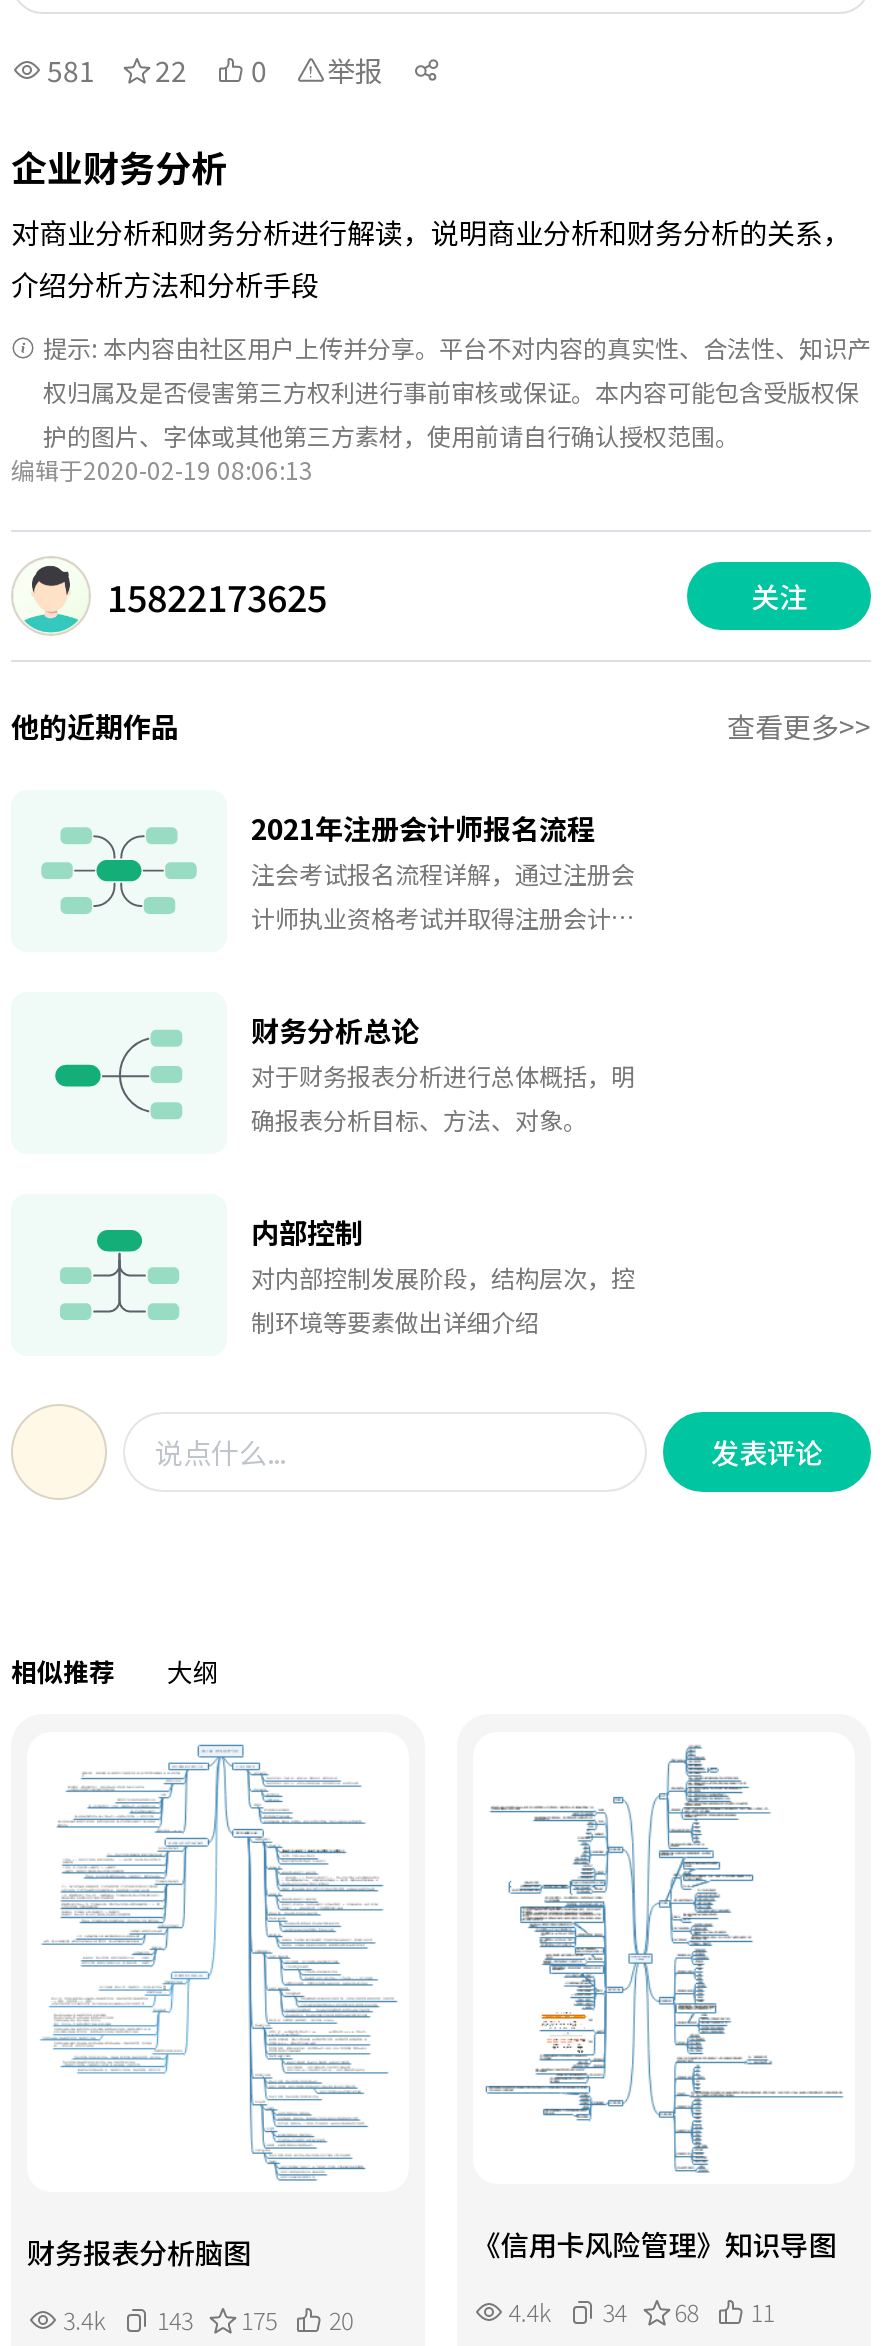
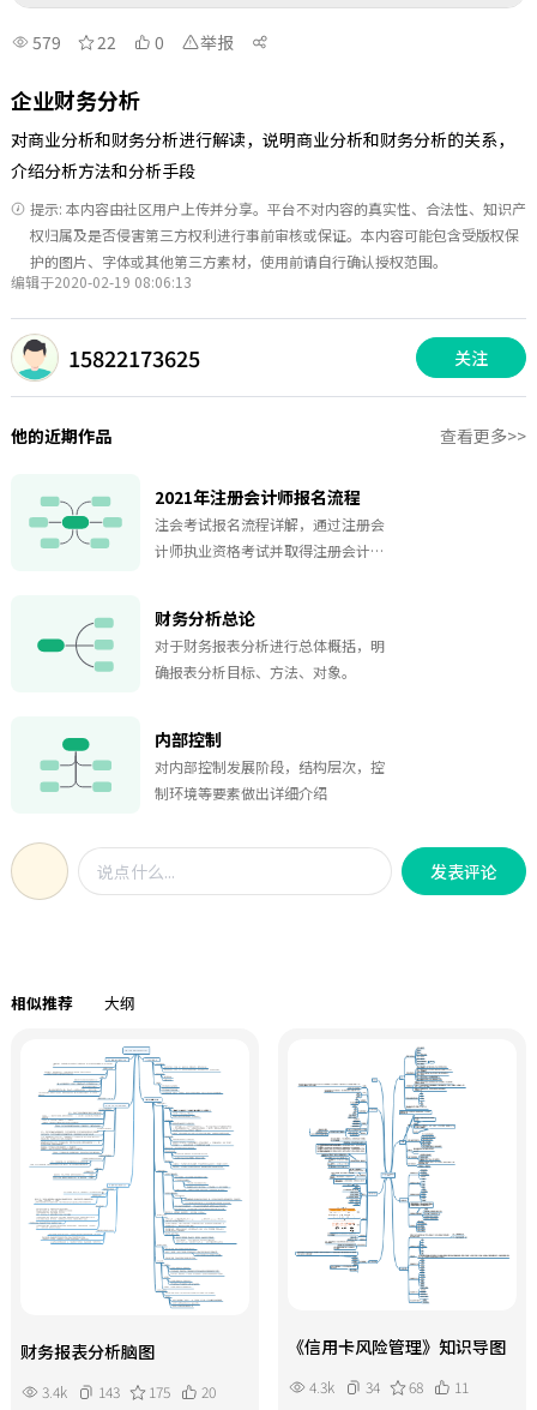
[47,50,383,90] 581 22 0 举报 -> [32,30,234,54] 579 22 0 举报
[508,2295,774,2329] 4.4k 34 68 11 -> [309,1377,468,1397] 4.3k 34 68 11

